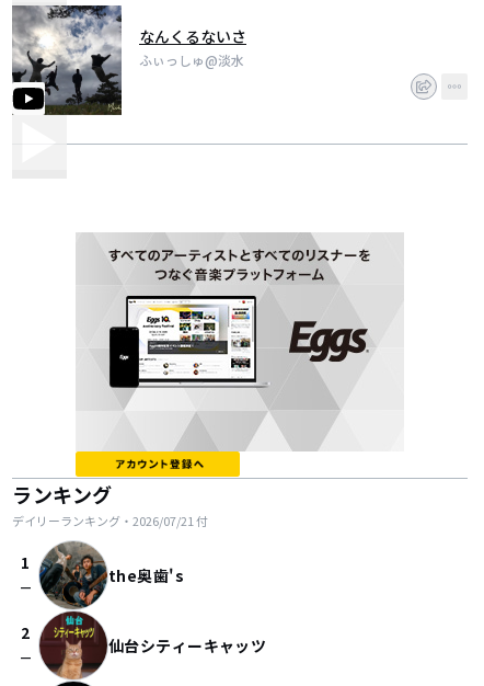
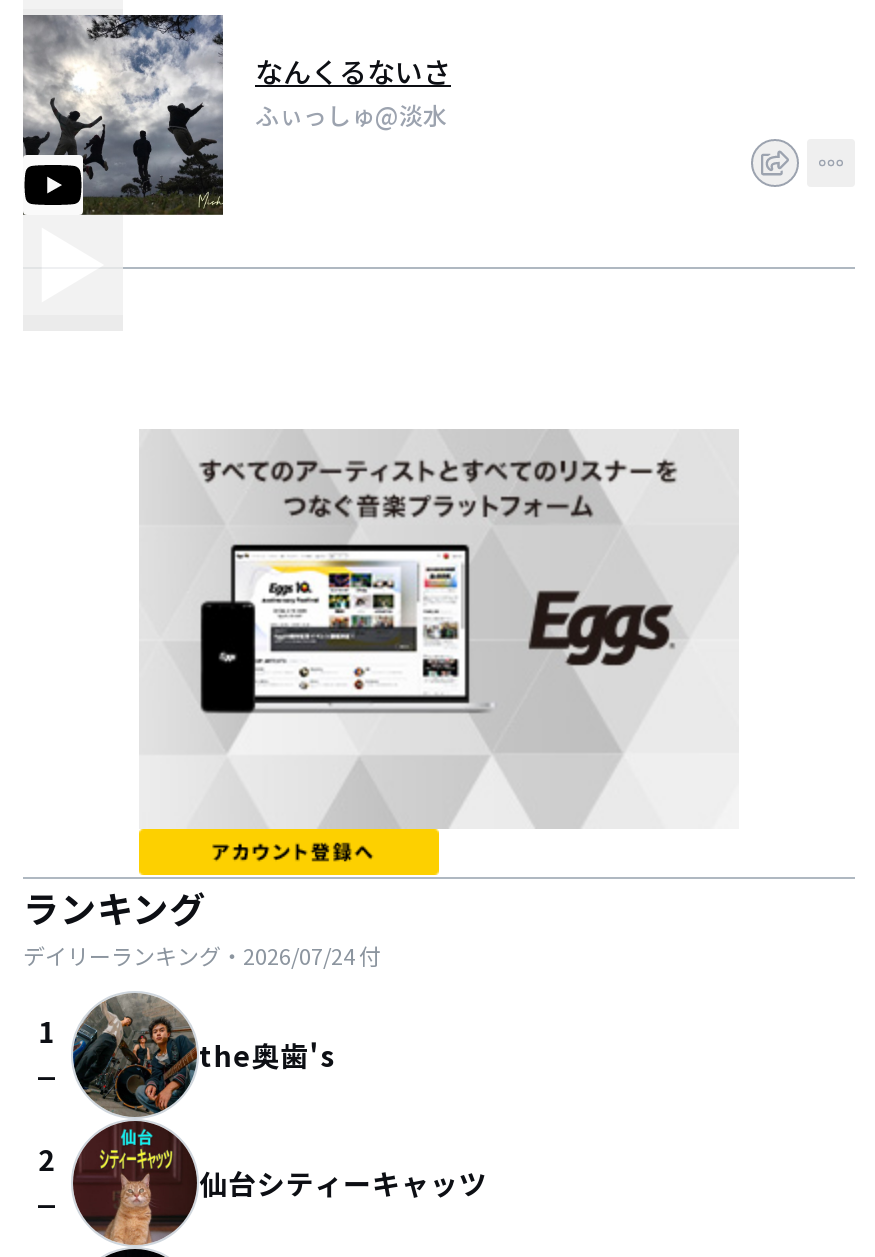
[12,512,208,529] デイリーランキング・2026/07/21付 -> [23,939,381,971] デイリーランキング・2026/07/24付

